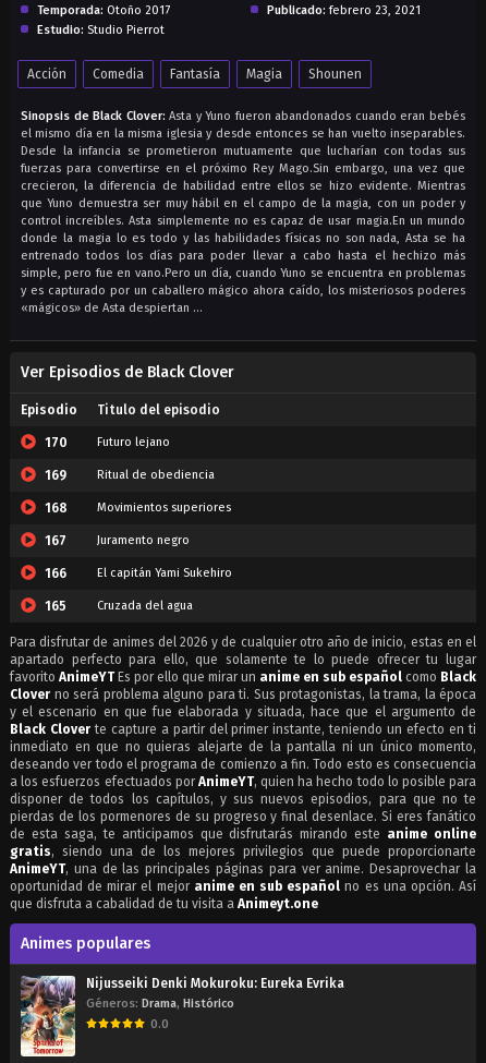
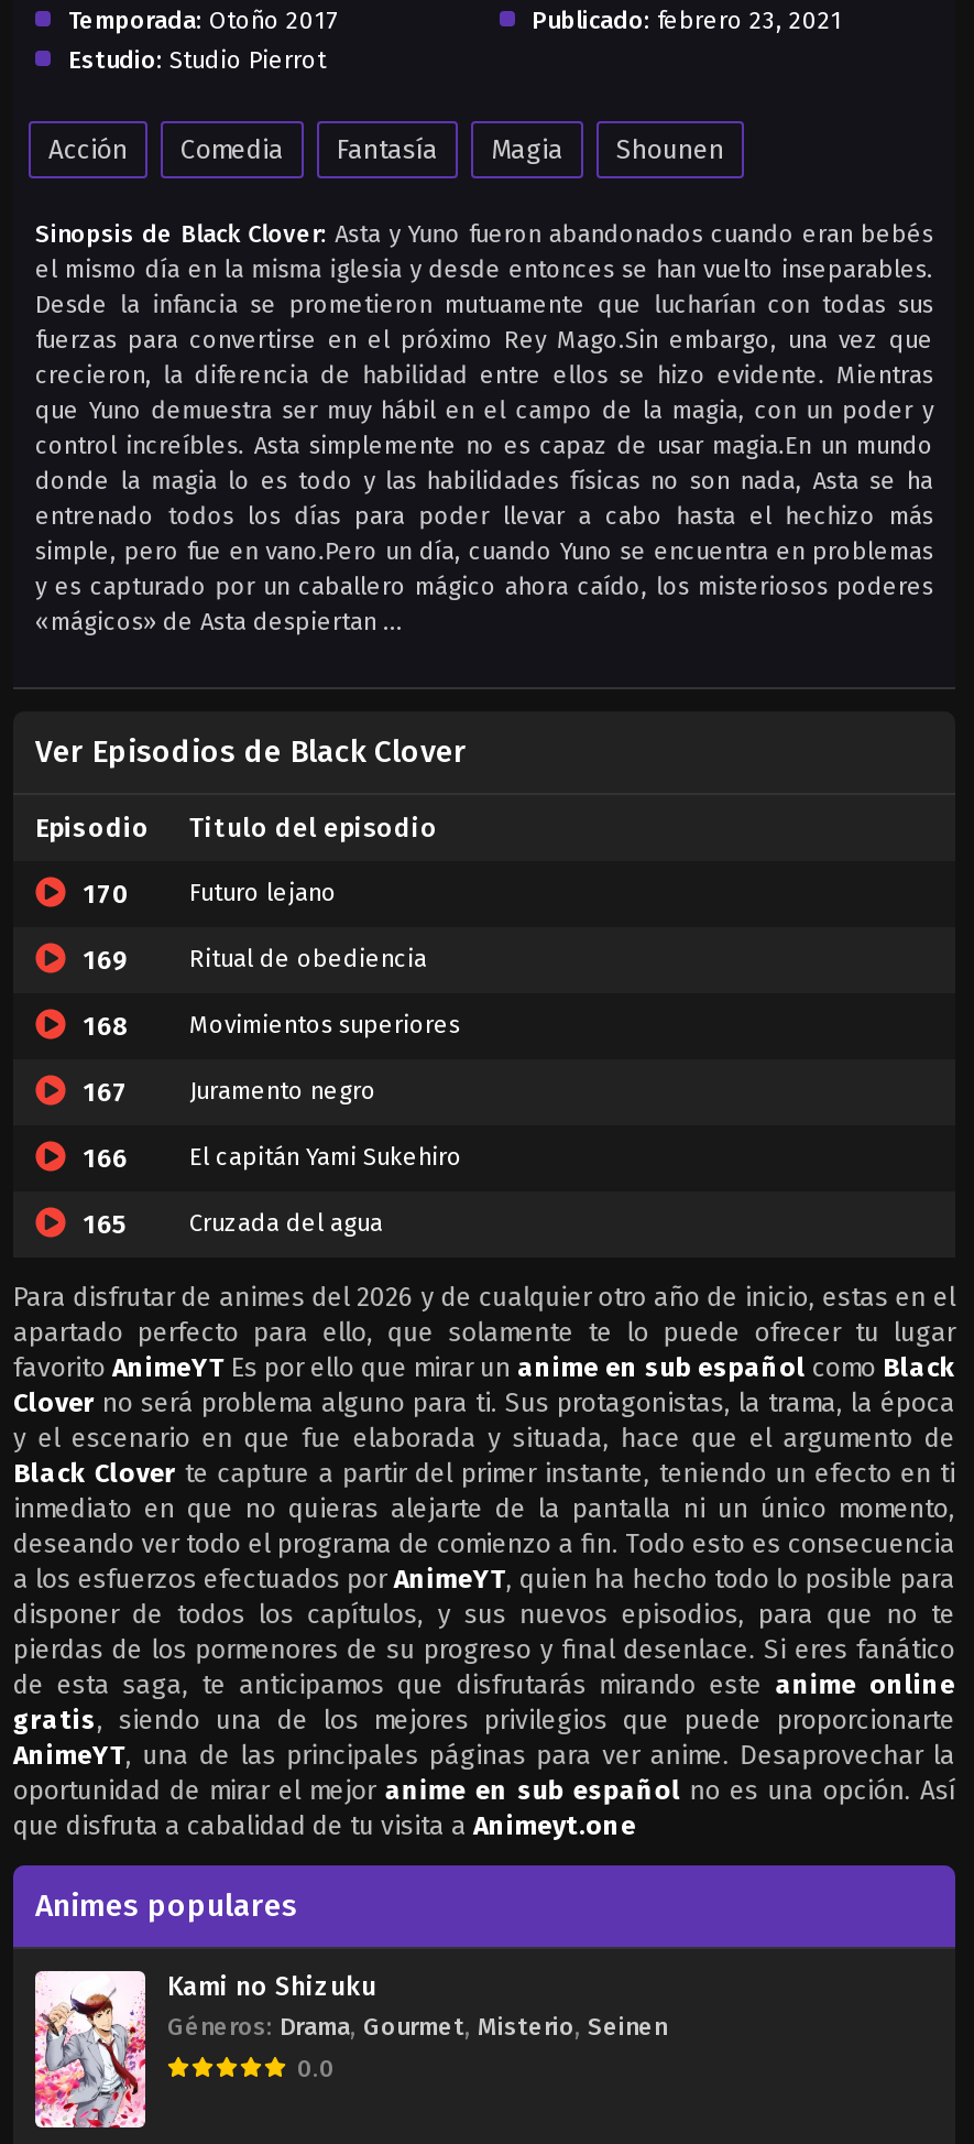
[20,975,344,1058] [image] | Nijusseiki Denki Mokuroku: Eureka Evrika | Géneros: Drama, Histórico -> [33,1969,667,2134] [image] | Kami no Shizuku | Géneros: Drama, Gourmet, Misterio, Seinen

